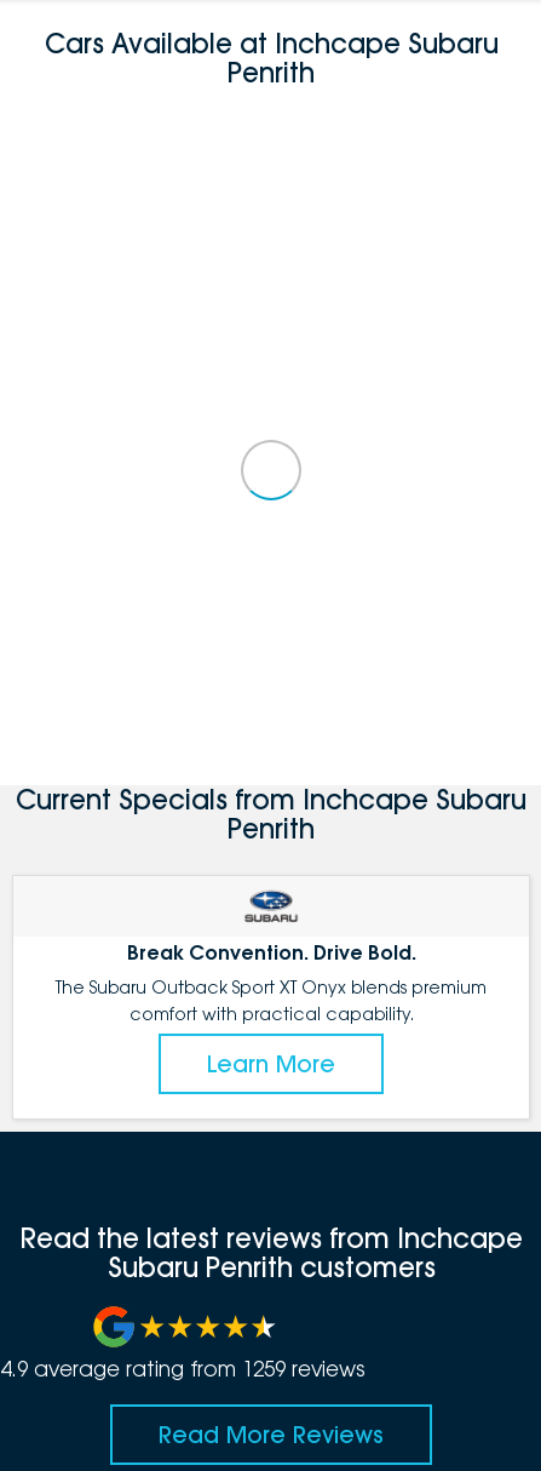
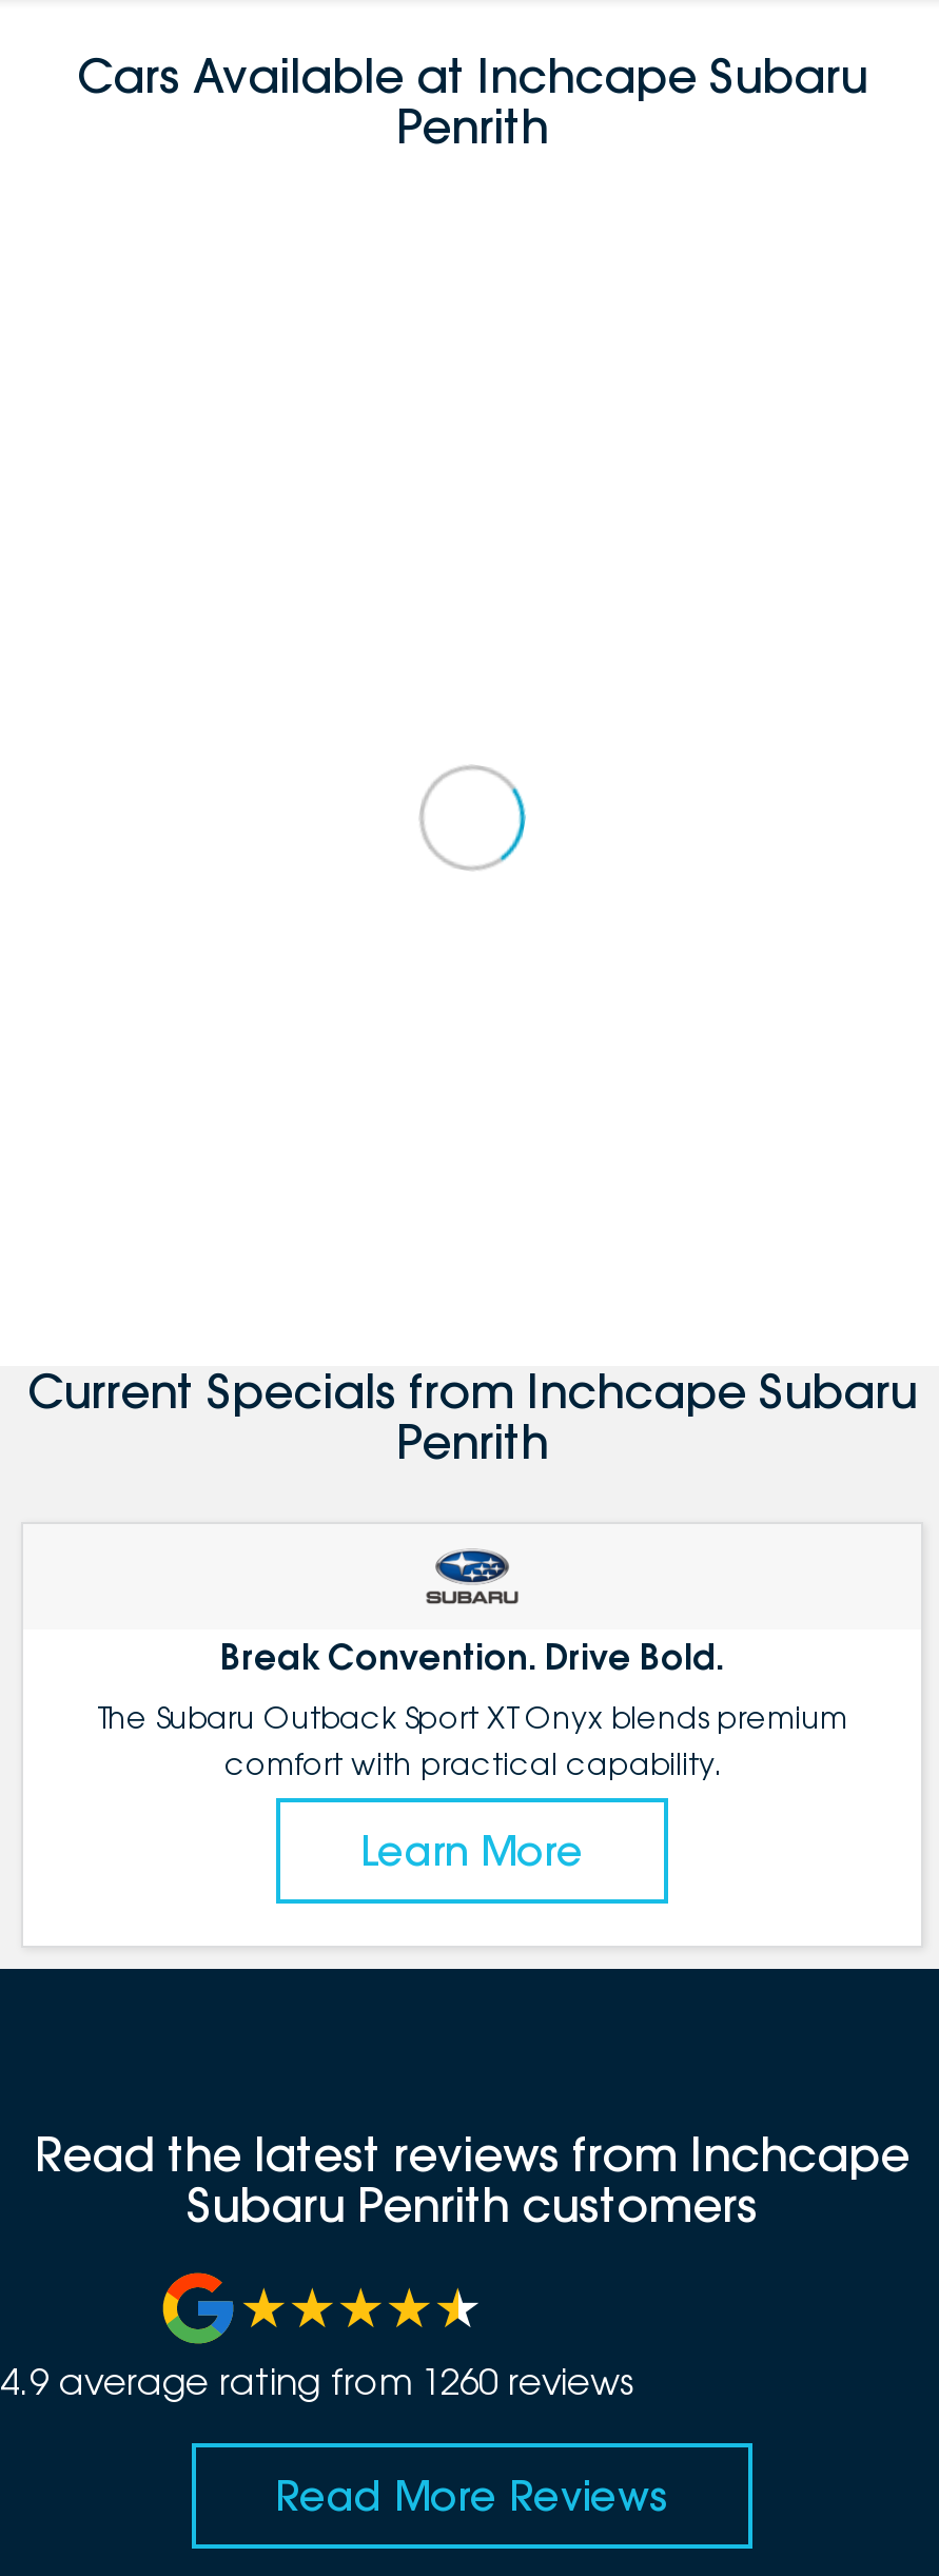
[0,1356,366,1382] 4.9 average rating from 1259 reviews -> [0,2359,637,2404] 4.9 average rating from 1260 reviews

